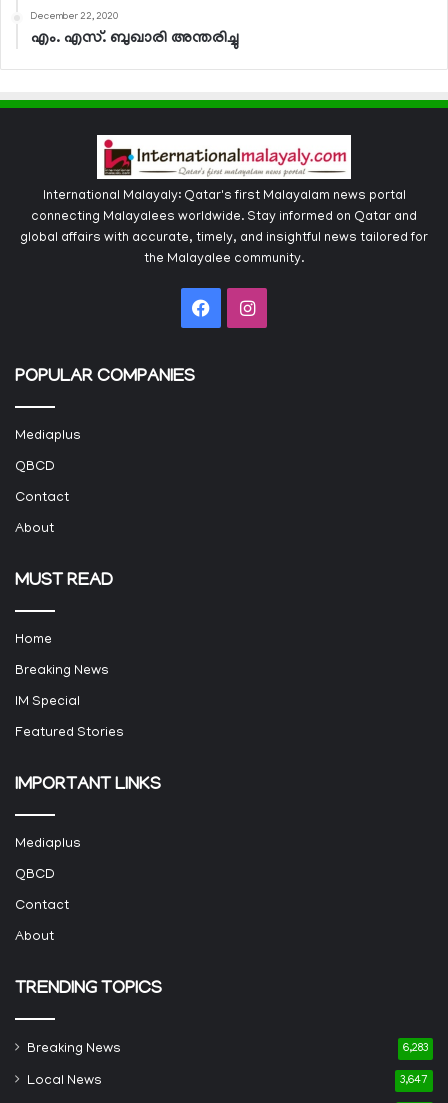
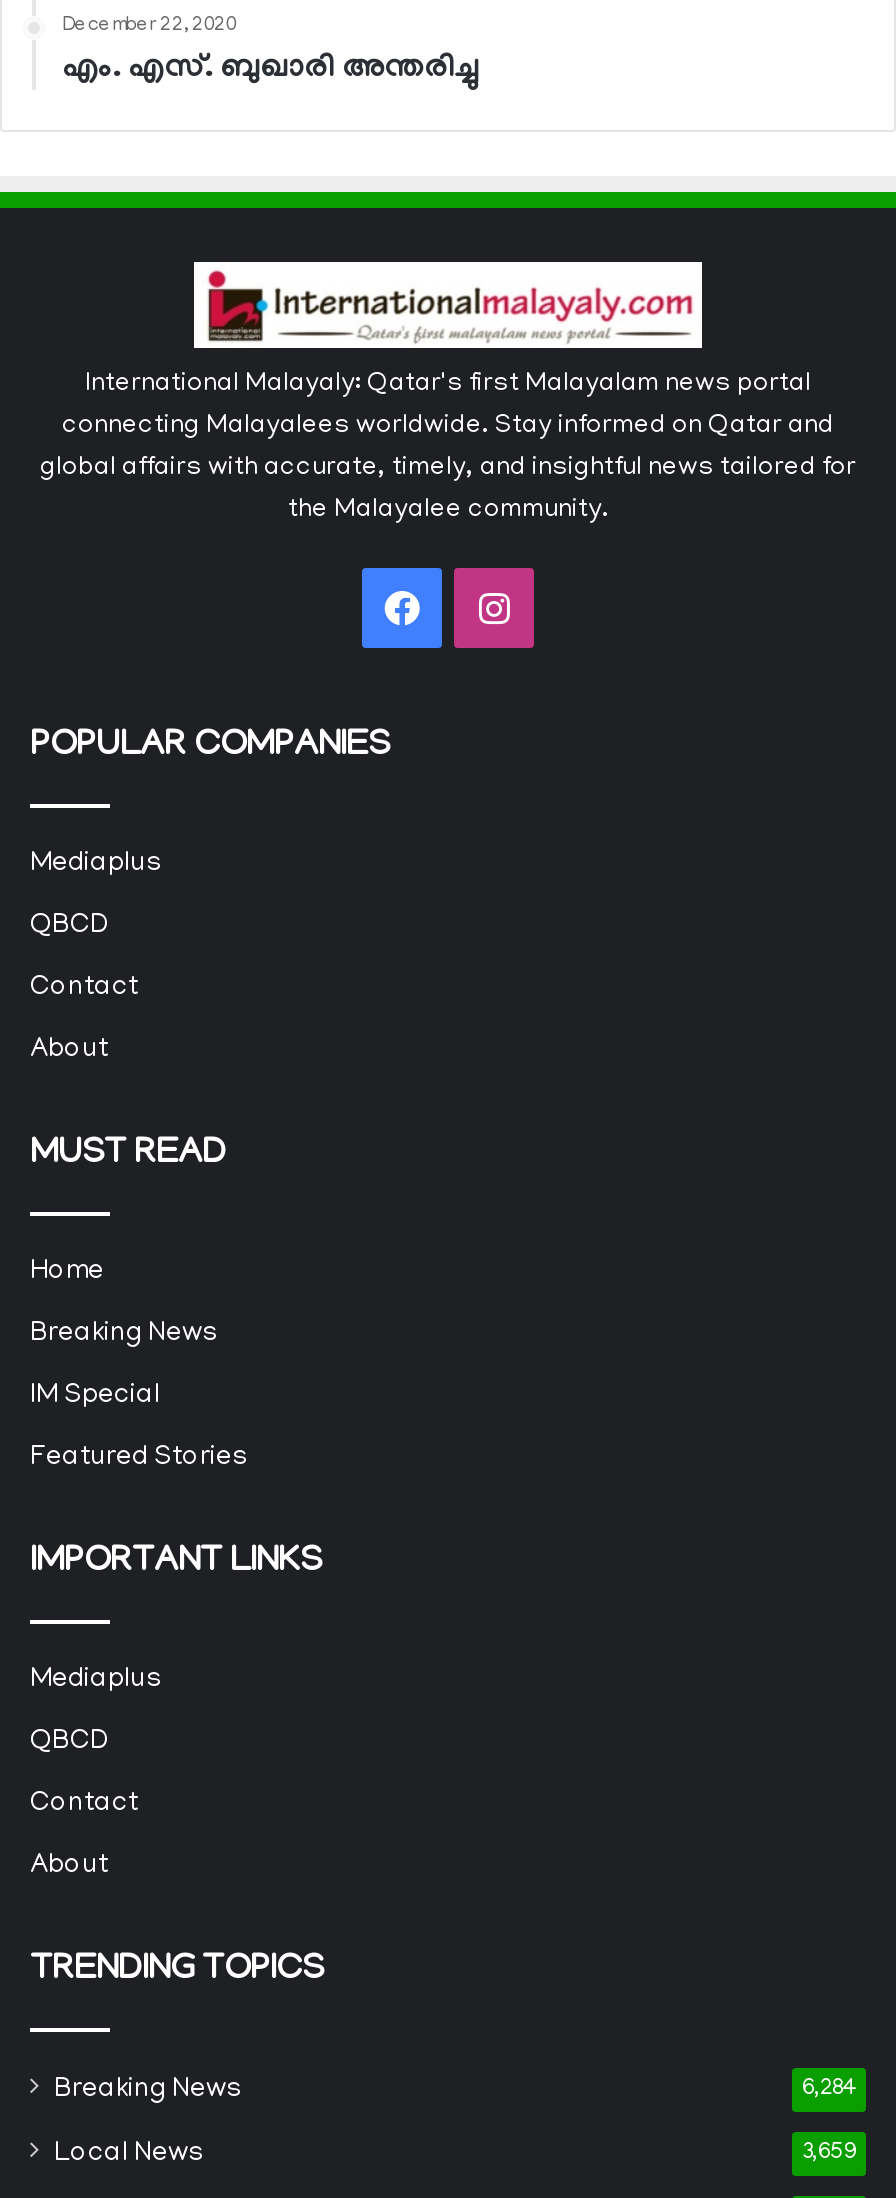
[403,1043,428,1055] 6,283 -> [802,2079,856,2103] 6,284
[400,1075,428,1087] 3,647 -> [802,2143,856,2167] 3,659

